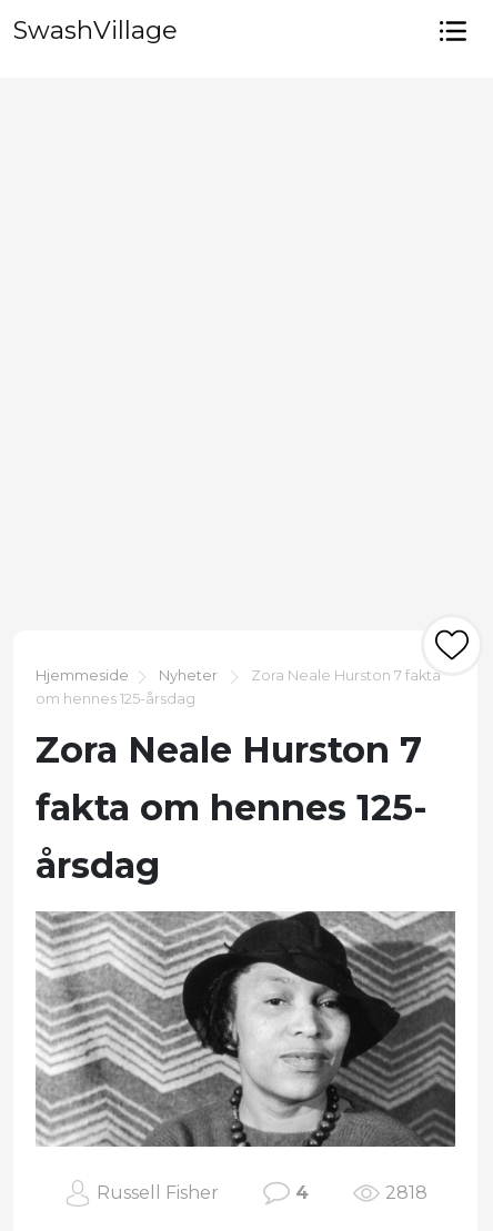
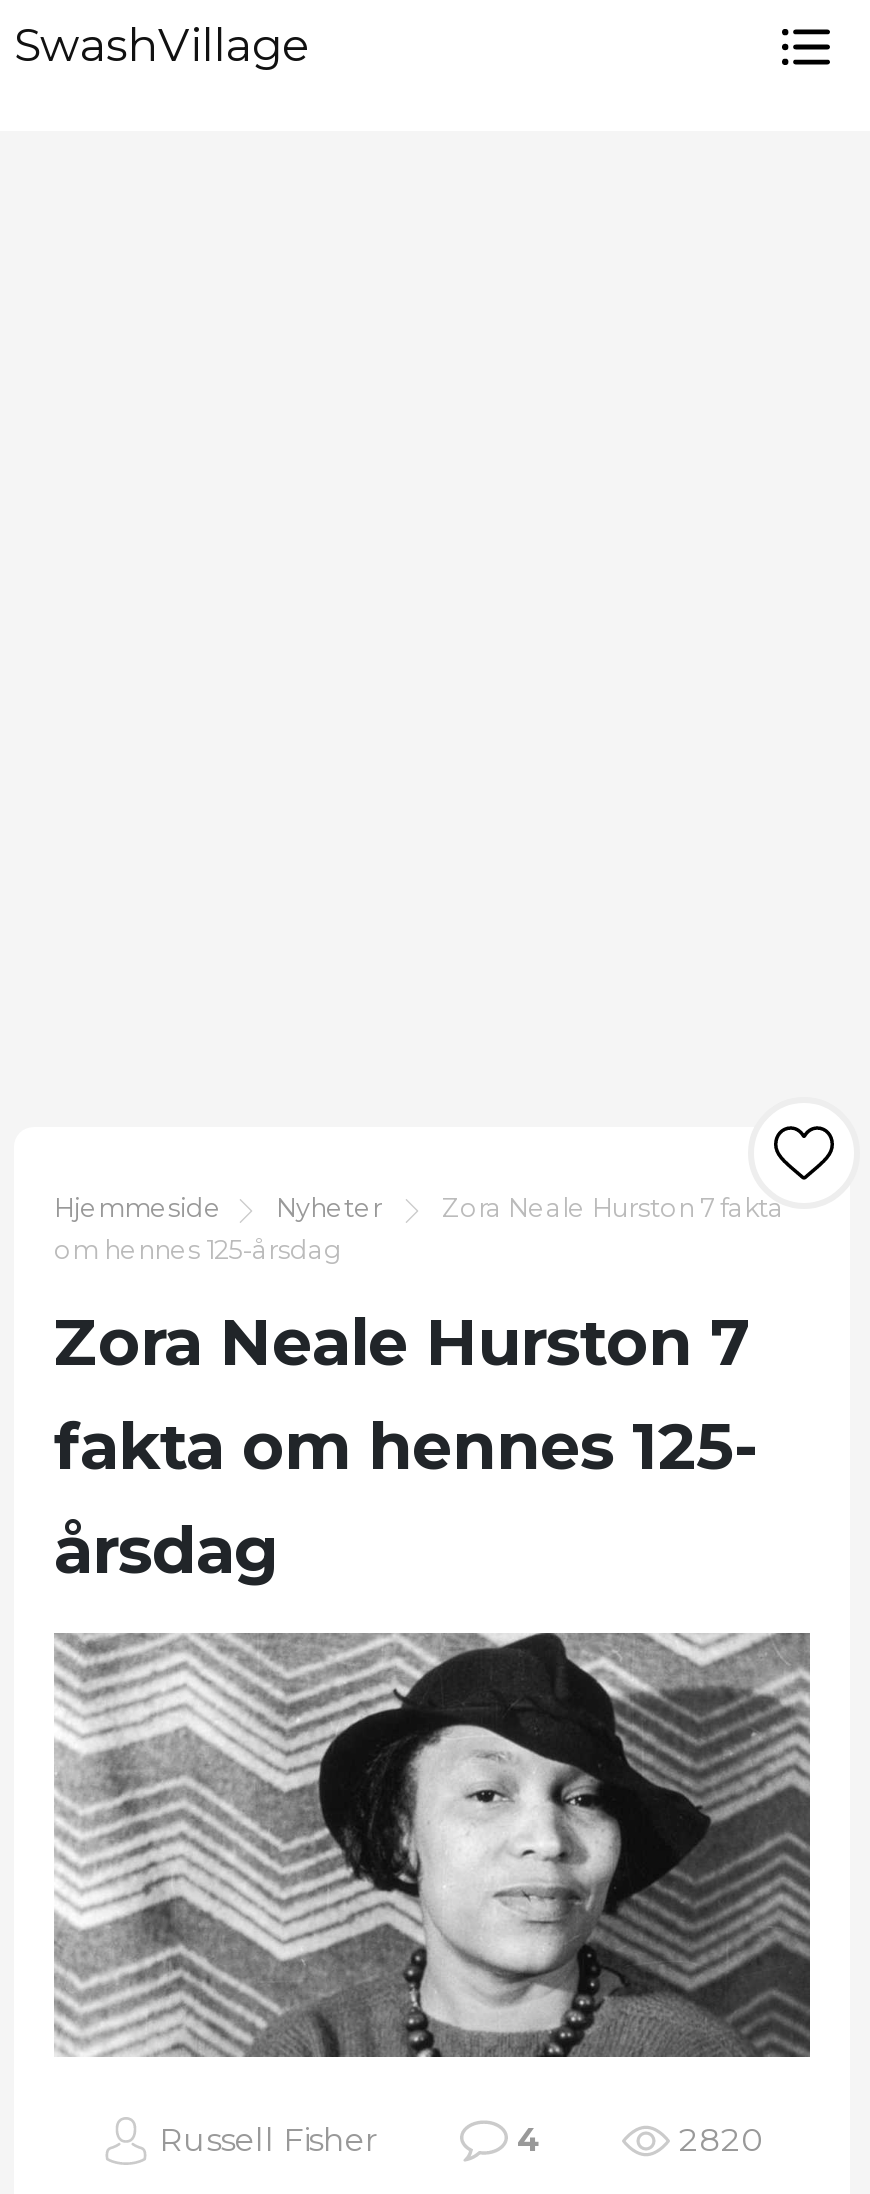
[385,1183,427,1204] 2818 -> [679,2122,763,2160] 2820

